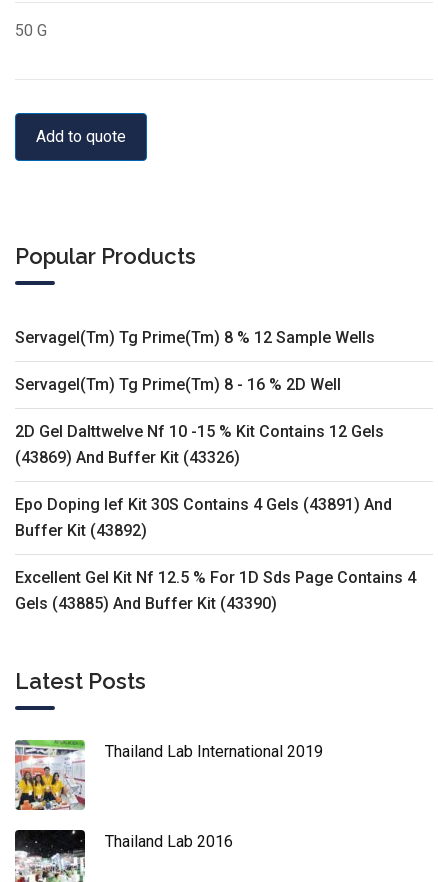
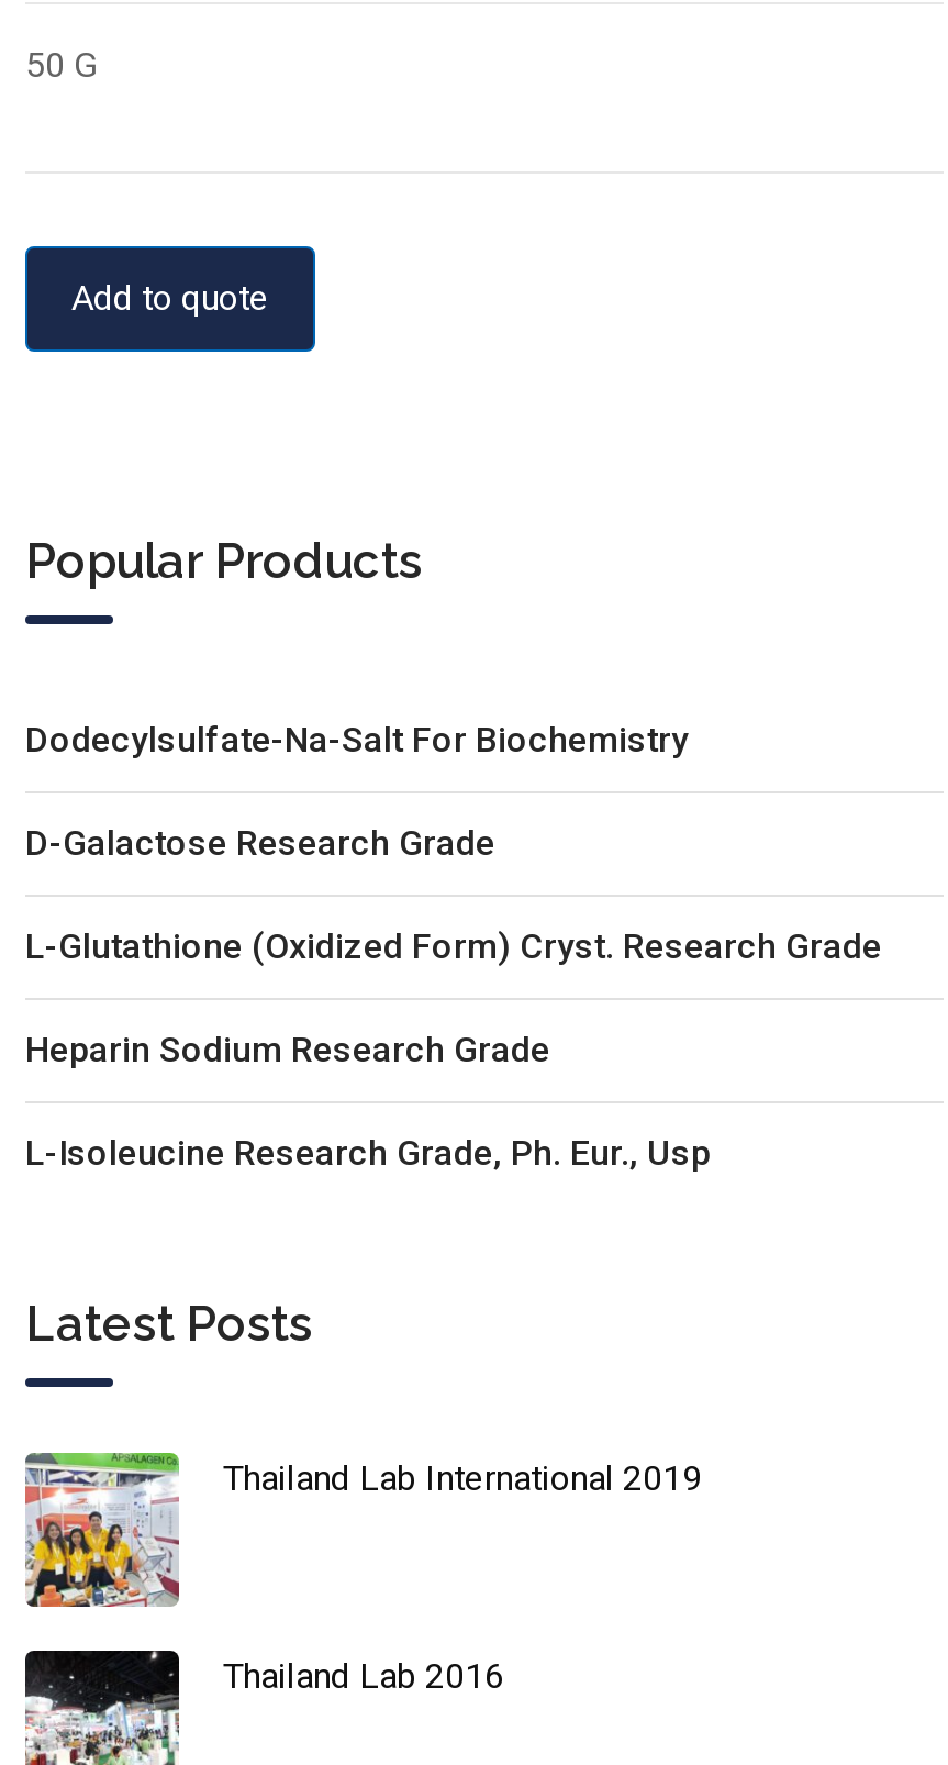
[15,328,375,347] Servagel(Tm) Tg Prime(Tm) 8 % 12 Sample Wells -> [25,718,689,760] Dodecylsulfate-Na-Salt For Biochemistry
[15,375,341,394] Servagel(Tm) Tg Prime(Tm) 8 - 16 % 2D Well -> [25,821,495,863] D-Galactose Research Grade
[15,422,384,467] 2D Gel Dalttwelve Nf 10 -15 % Kit Contains 12 Gels | (43869) And Buffer Kit (43326) -> [25,924,882,966] L-Glutathione (Oxidized Form) Cryst. Research Grade
[15,495,392,540] Epo Doping Ief Kit 30S Contains 4 Gels (43891) And | Buffer Kit (43892) -> [25,1028,550,1070] Heparin Sodium Research Grade
[15,568,416,613] Excellent Gel Kit Nf 12.5 % For 1D Sds Page Contains 4 | Gels (43885) And Buffer Kit (43390) -> [25,1131,711,1173] L-Isoleucine Research Grade, Ph. Eur., Usp

